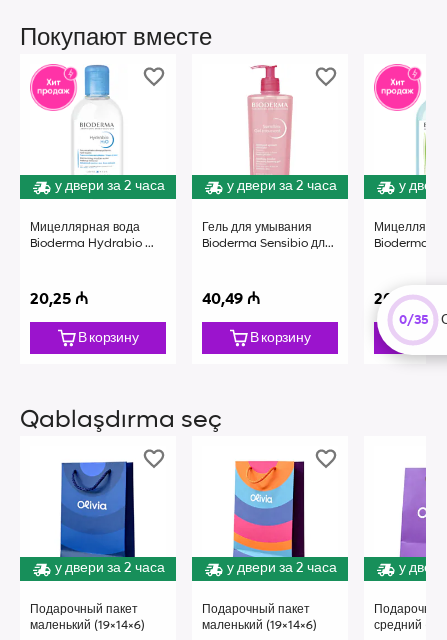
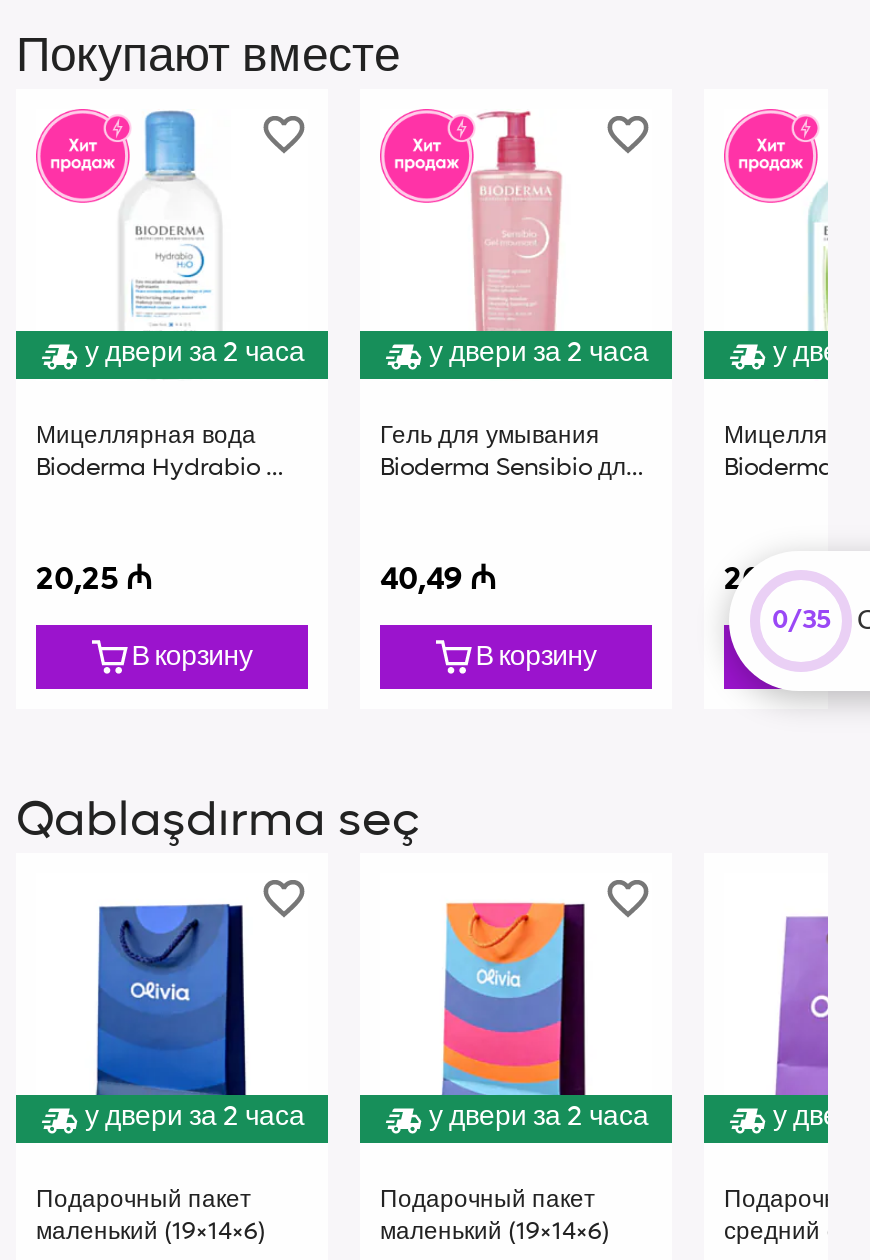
none -> [378,107,476,205] [image]

